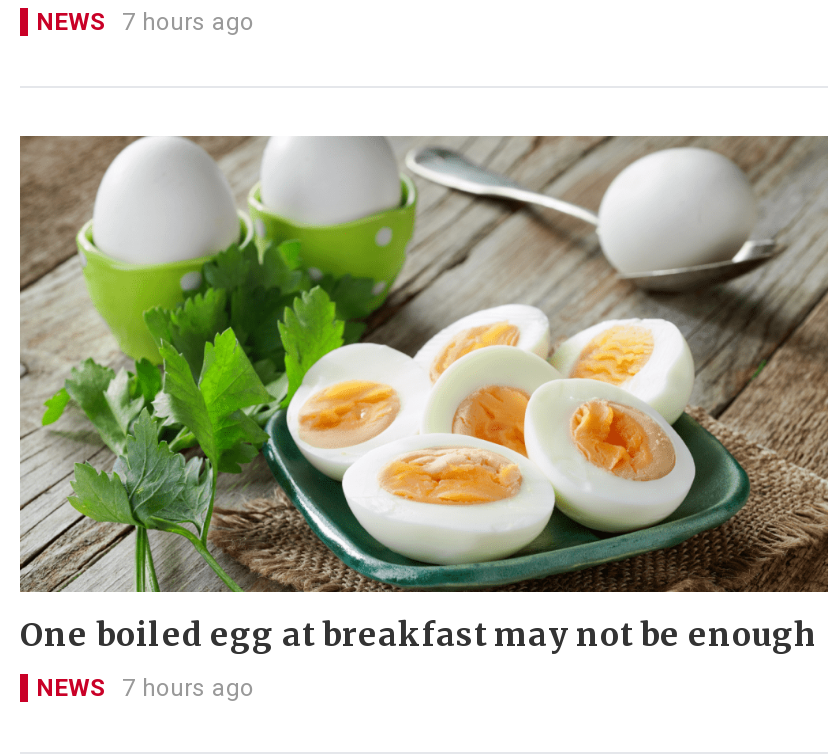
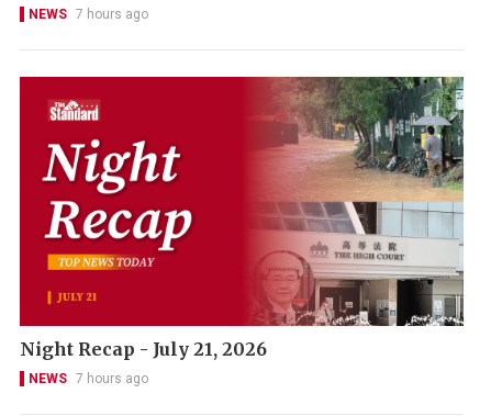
[18,134,830,653] [image] | One boiled egg at breakfast may not be enough -> [19,76,464,360] [image] | Night Recap - July 21, 2026

